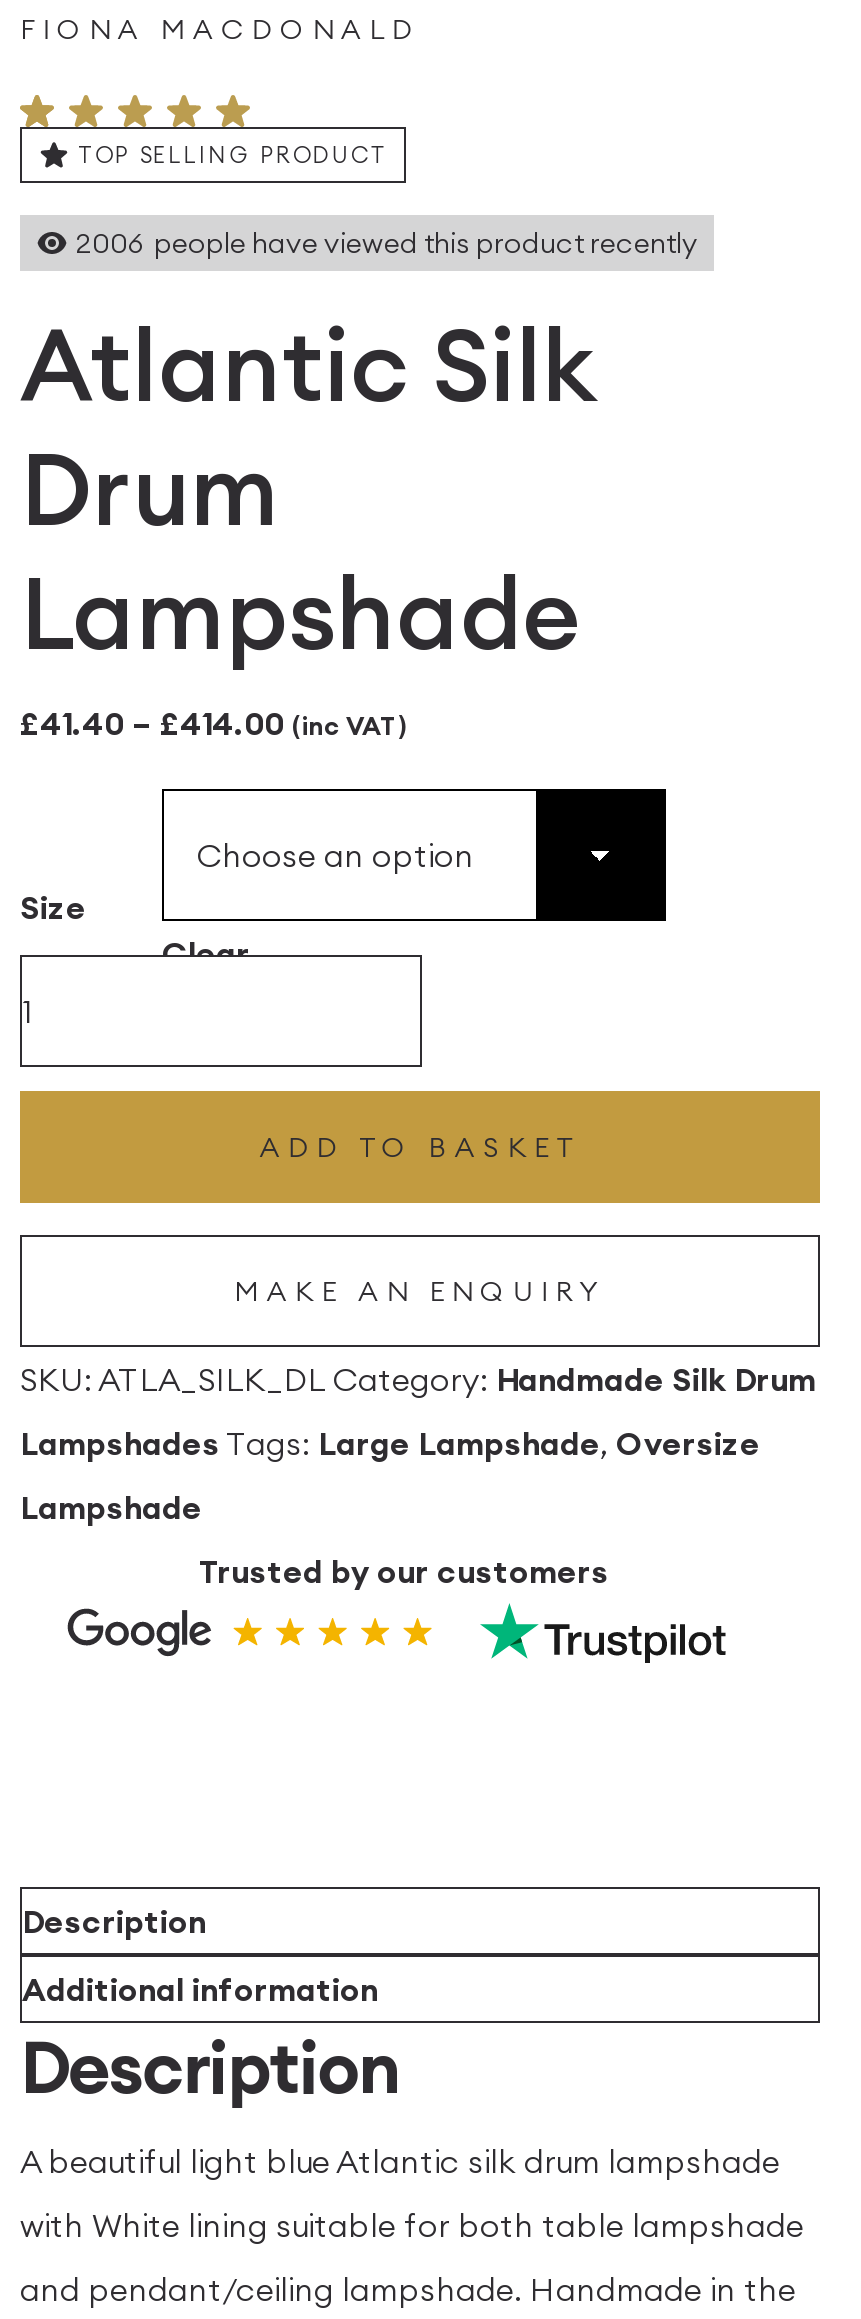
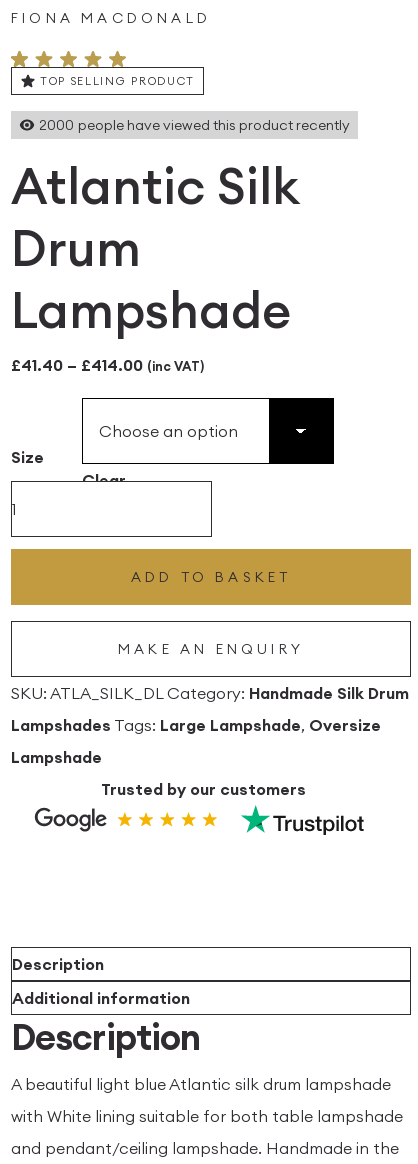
[76,225,698,261] 2006 people have viewed this product recently -> [39,116,350,134] 2000 people have viewed this product recently

